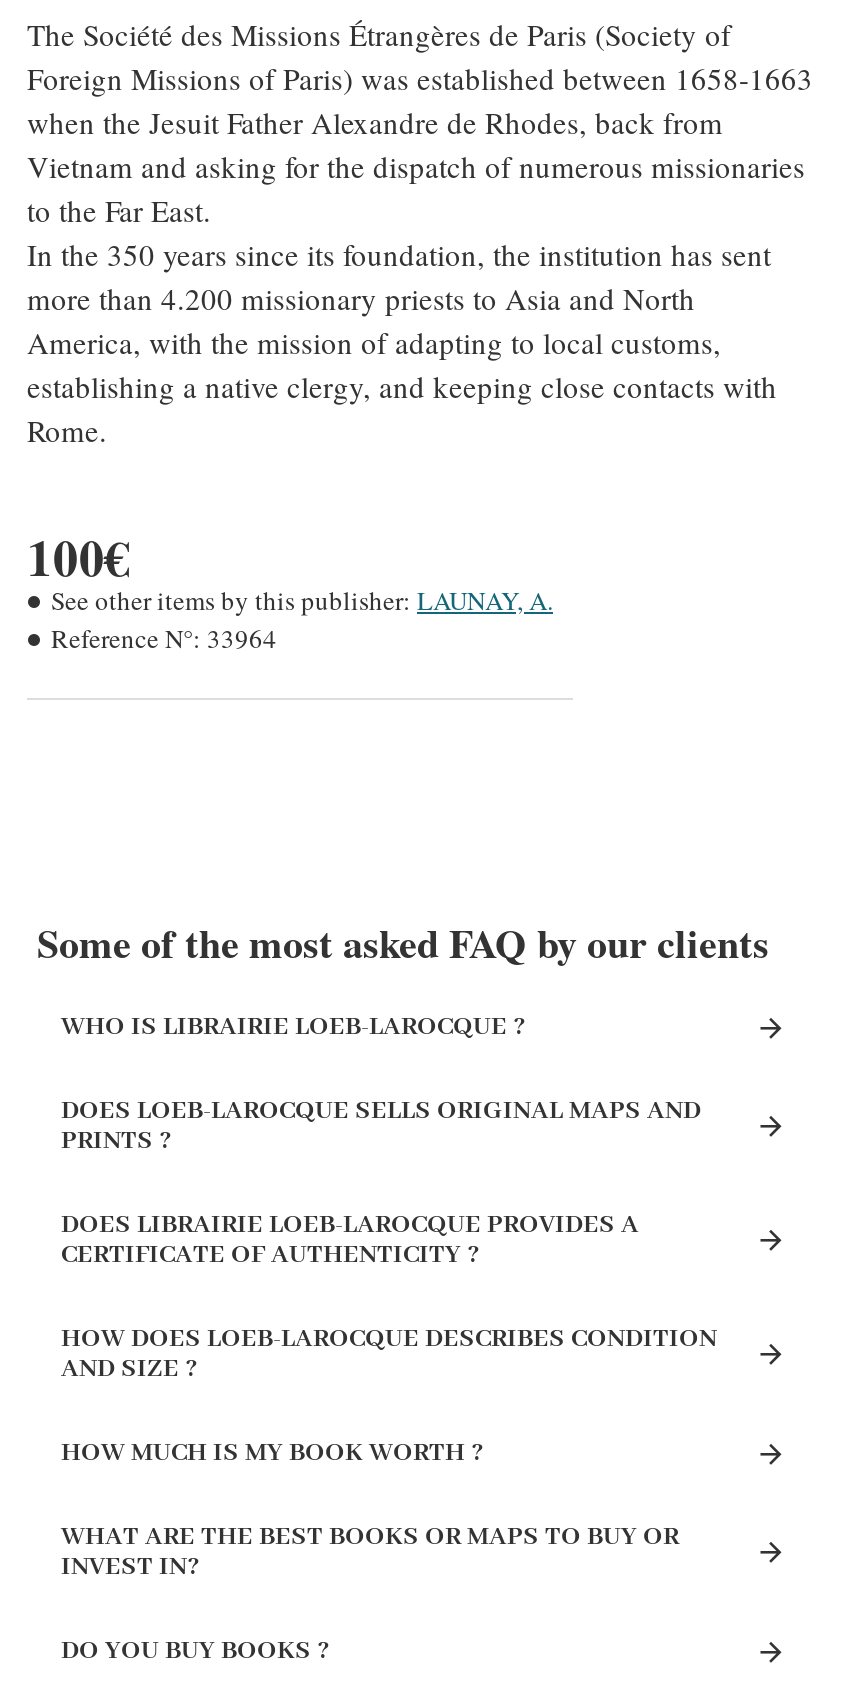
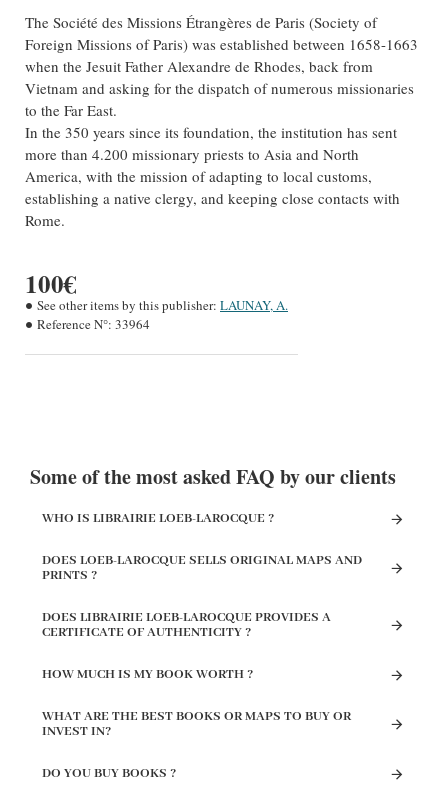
[61,1323,717,1387] HOW DOES LOEB-LAROCQUE DESCRIBES CONDITION | AND SIZE ? -> none

